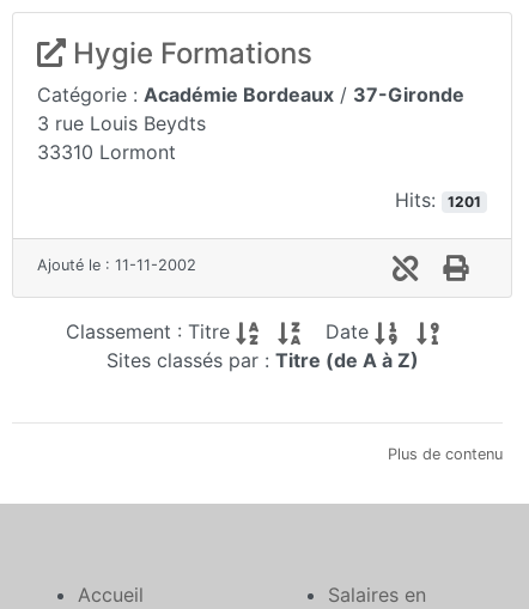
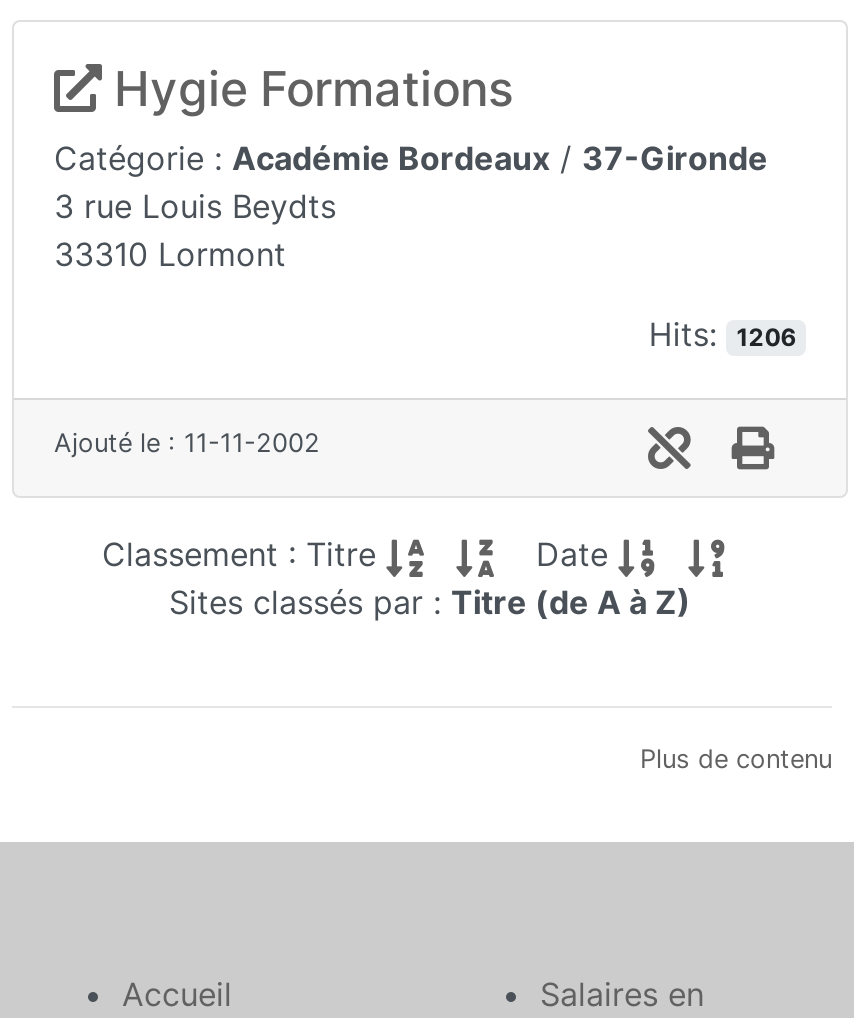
[395,188,481,212] Hits: 1201 -> [649,315,796,355] Hits: 1206

